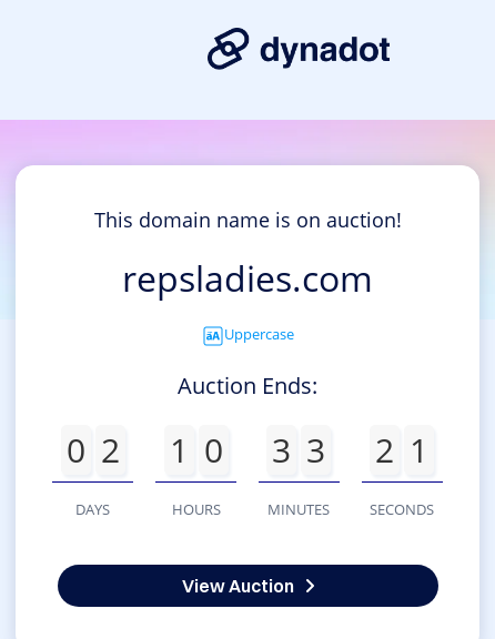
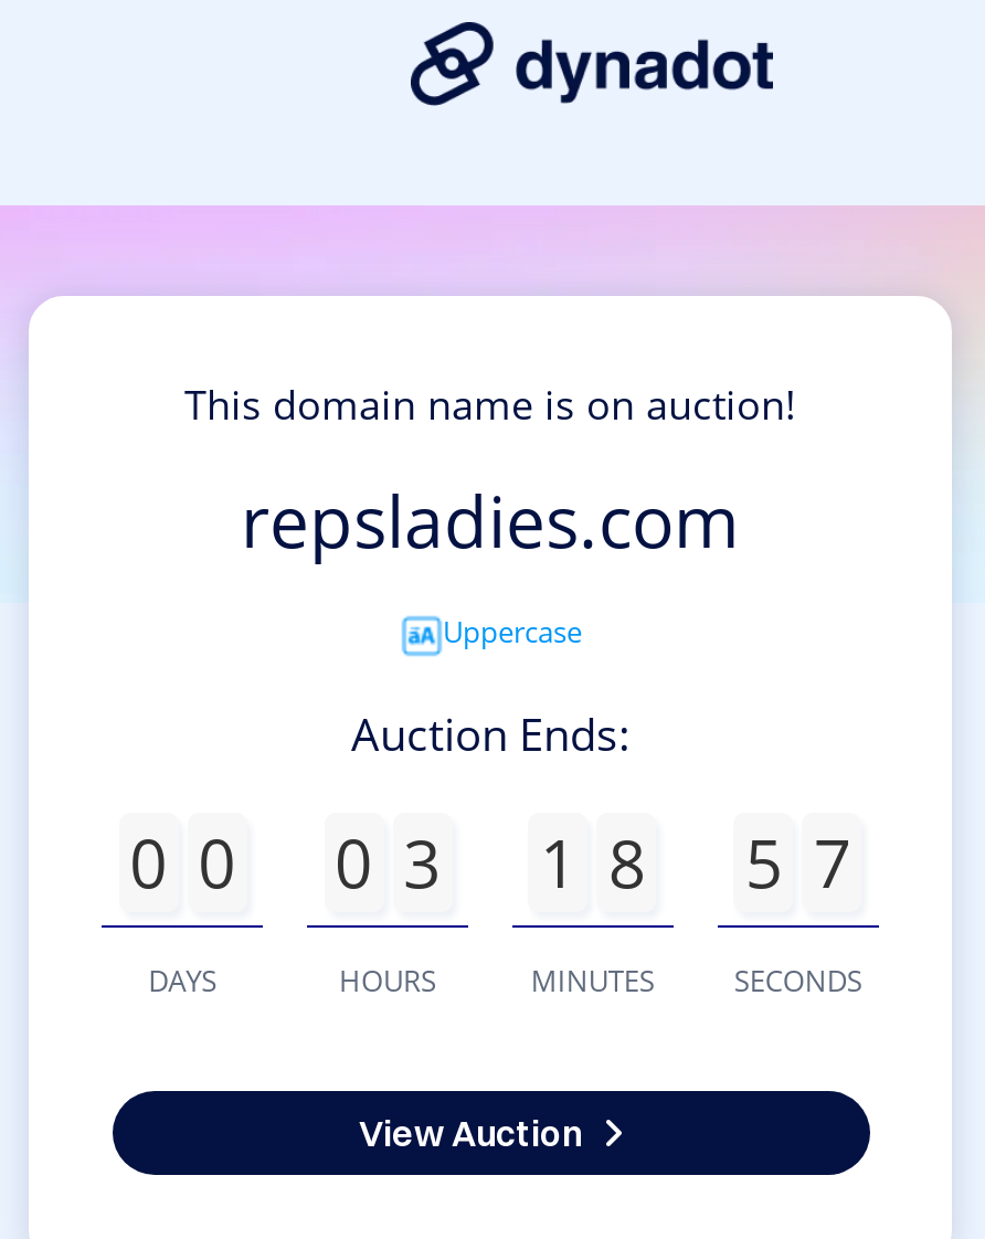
[66,427,119,473] 0 2 -> [129,817,235,908] 0 0
[169,427,223,473] 1 0 -> [335,817,441,908] 0 3
[272,427,326,473] 3 3 -> [540,817,646,908] 1 8
[375,427,429,473] 2 1 -> [745,817,851,908] 5 7

